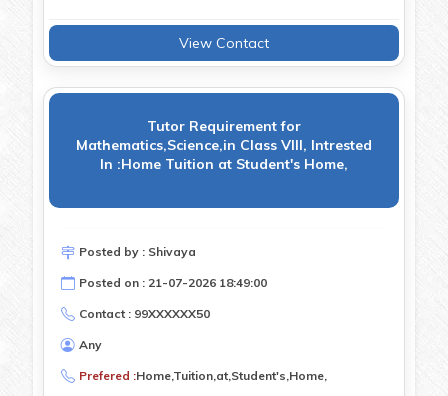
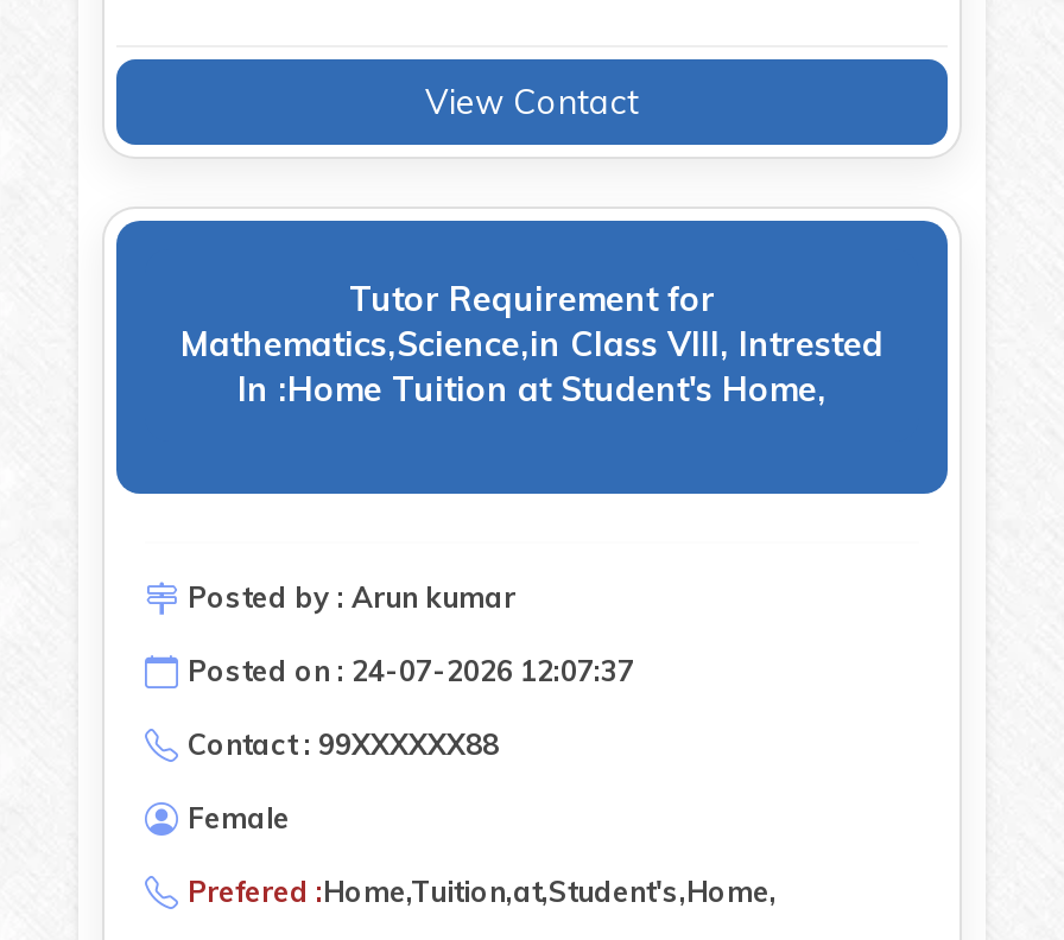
[79,244,196,259] Posted by : Shivaya -> [188,579,515,615] Posted by : Arun kumar
[79,275,267,290] Posted on : 21-07-2026 18:49:00 -> [188,653,634,688] Posted on : 24-07-2026 12:07:37
[79,306,210,321] Contact : 99XXXXXX50 -> [188,726,499,762] Contact : 99XXXXXX88
[79,337,102,352] Any -> [188,800,290,836] Female

